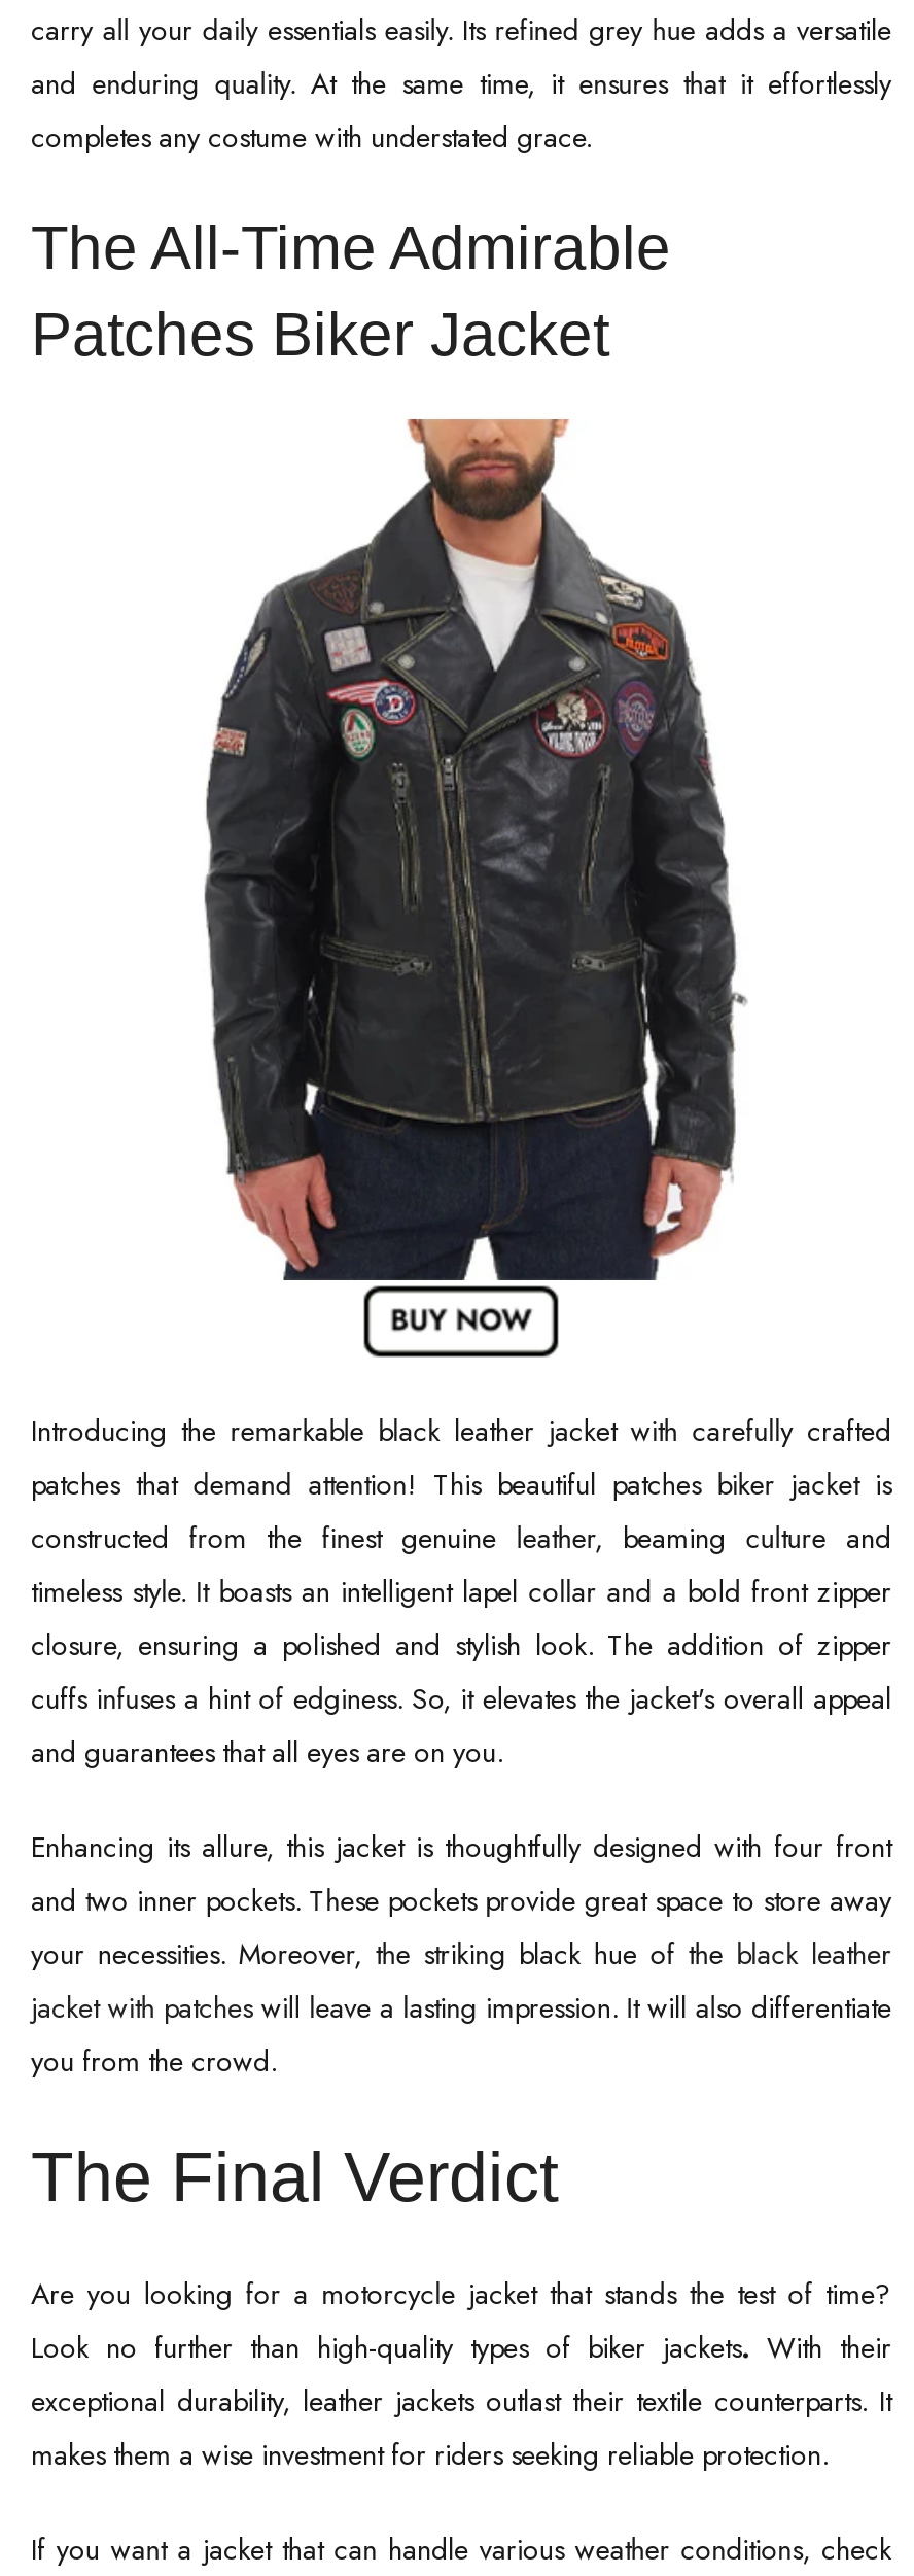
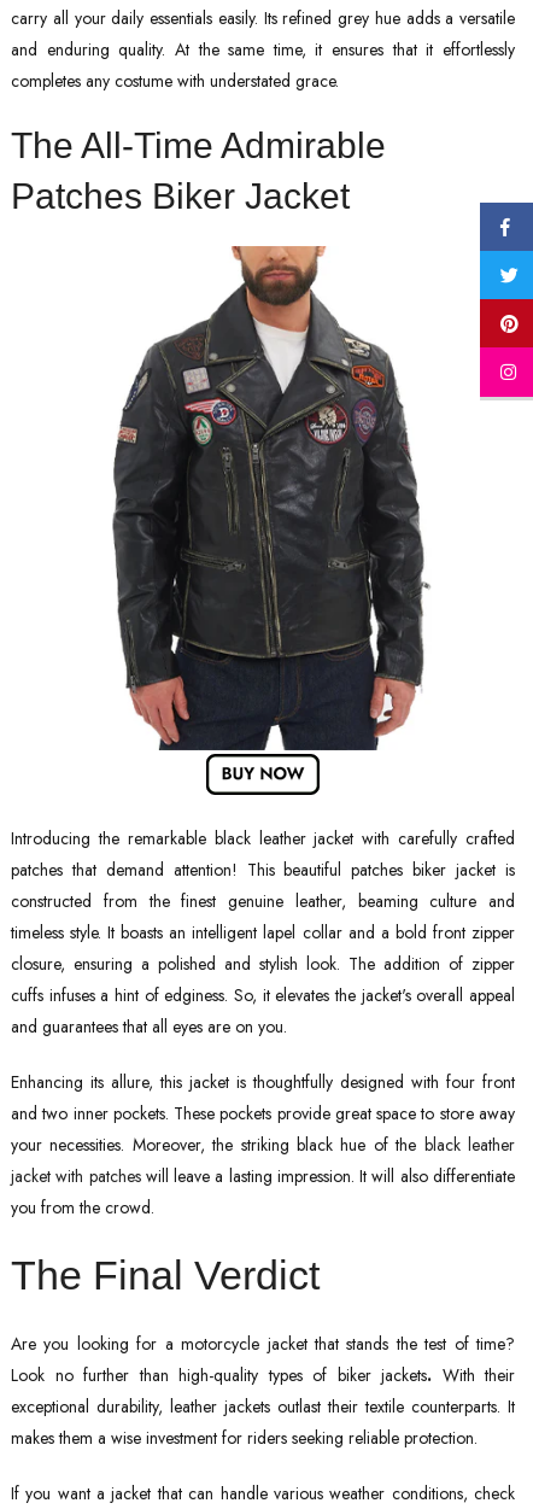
none -> [479,201,529,399] [image]

